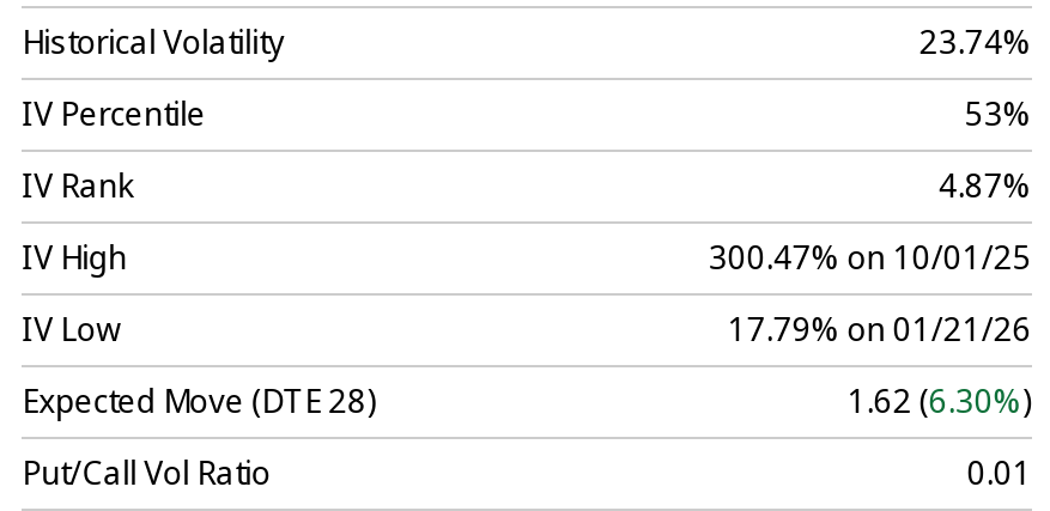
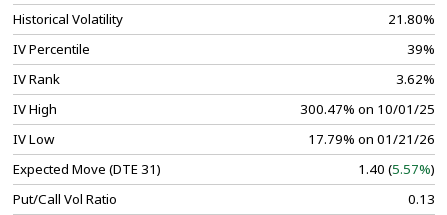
[919,19,1032,62] 23.74% -> [388,10,435,28] 21.80%
[965,91,1032,134] 53% -> [407,40,435,58] 39%
[938,163,1032,206] 4.87% -> [396,70,435,88] 3.62%
[22,378,376,421] Expected Move (DTE 28) -> [13,160,161,178] Expected Move (DTE 31)
[847,378,1032,421] 1.62 (6.30%) -> [358,160,435,178] 1.40 (5.57%)
[967,450,1032,493] 0.01 -> [408,190,435,208] 0.13

